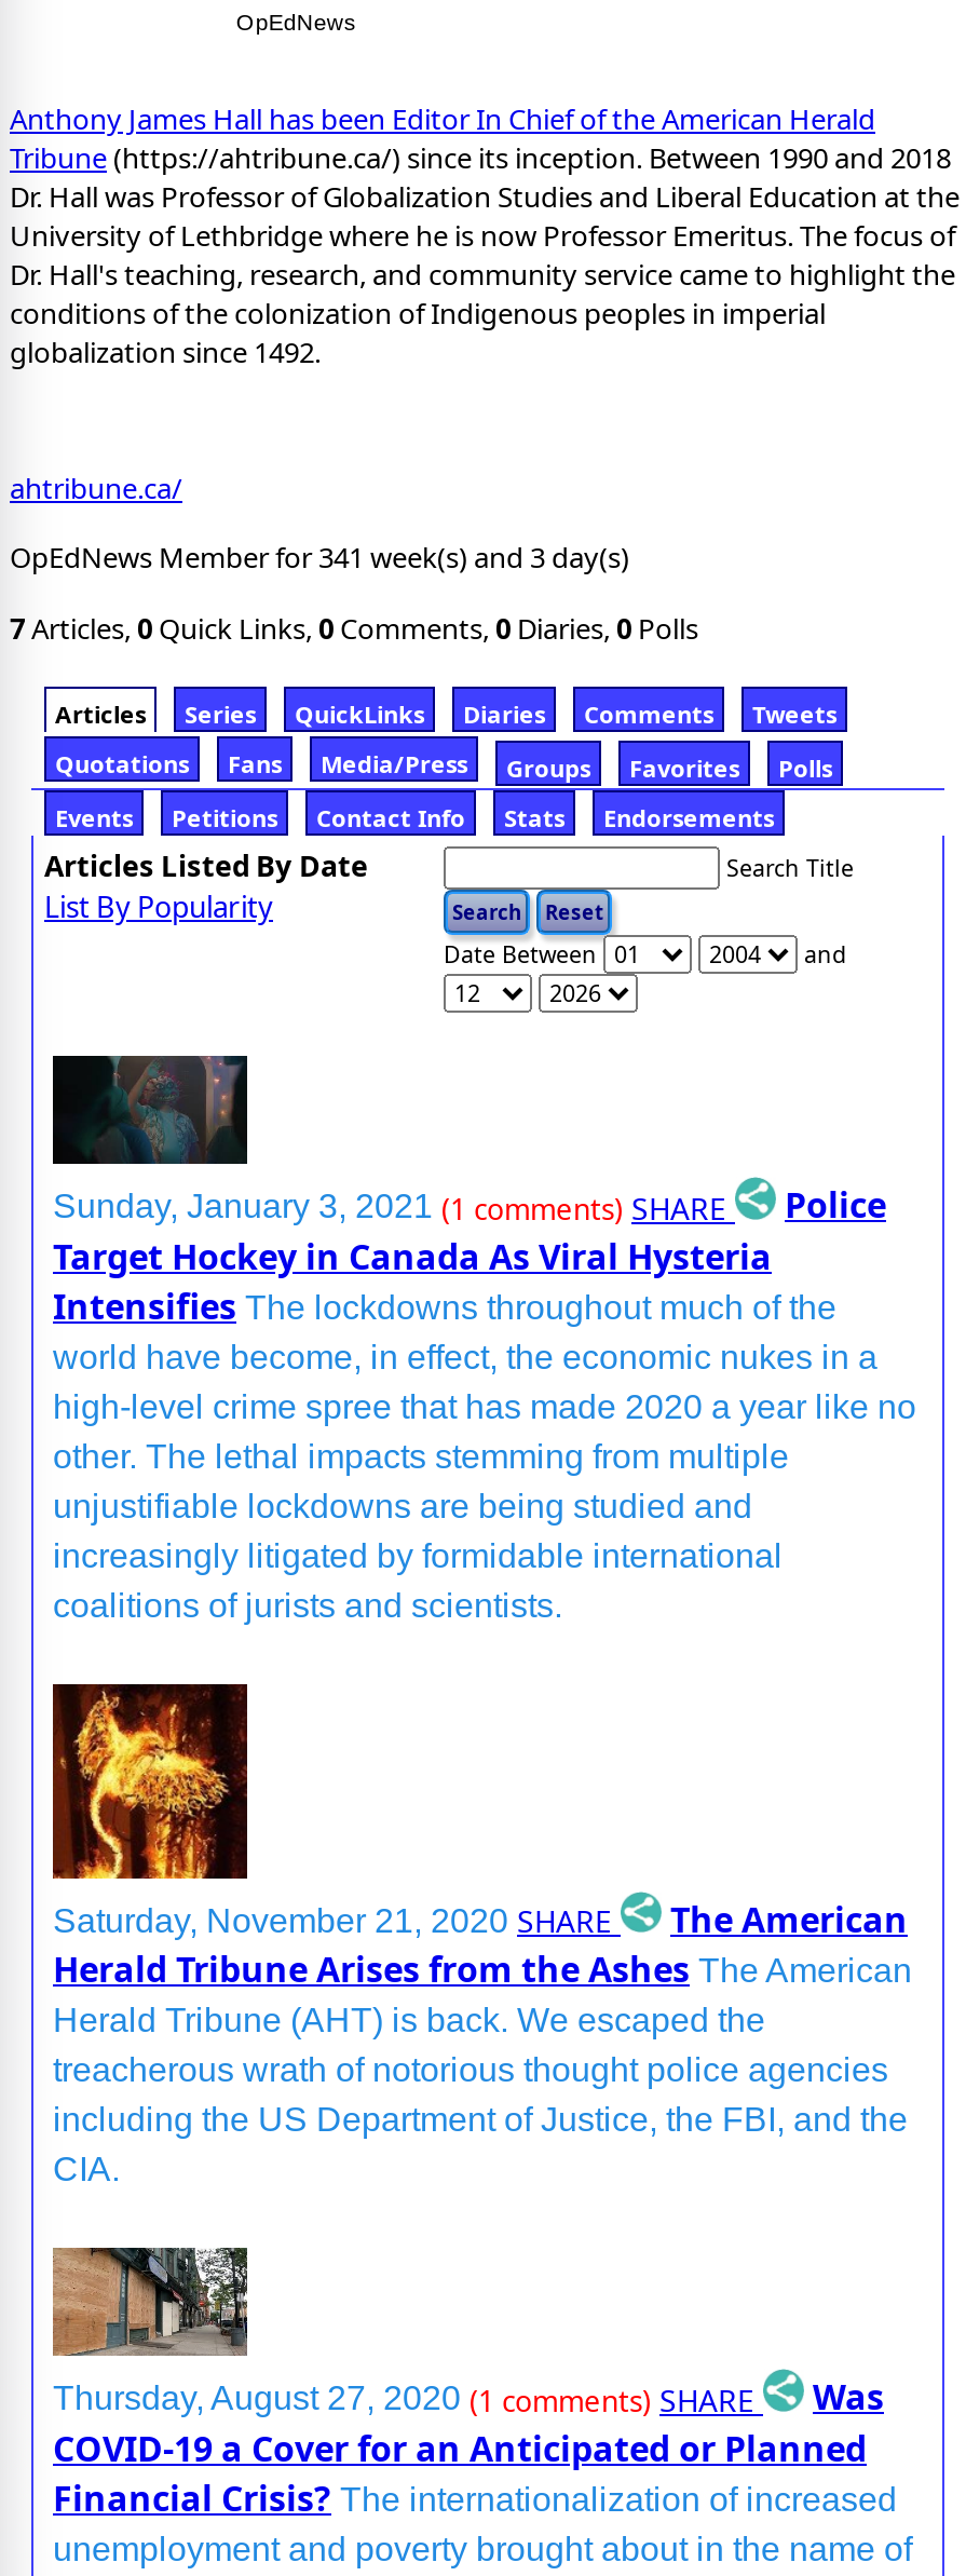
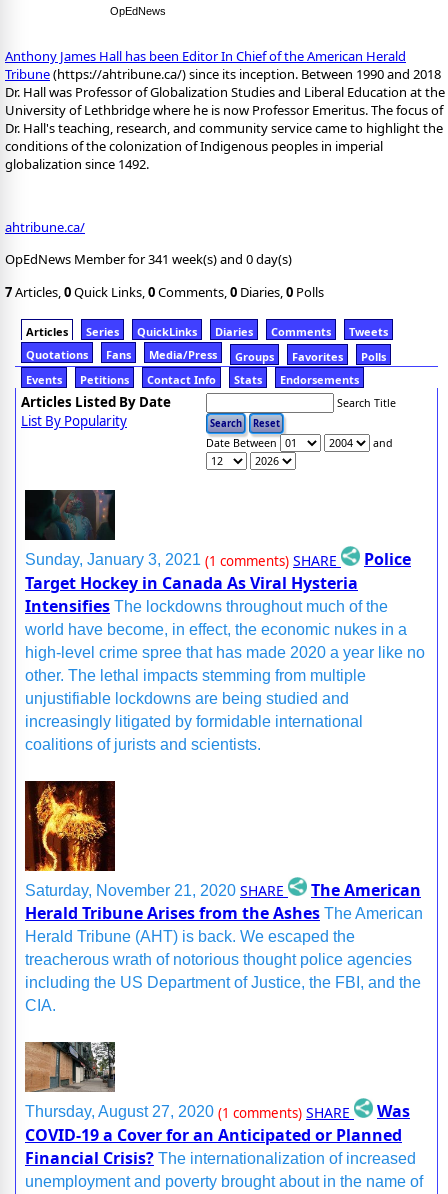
[10,539,629,577] OpEdNews Member for 341 week(s) and 3 day(s) -> [5,250,292,268] OpEdNews Member for 341 week(s) and 0 day(s)

